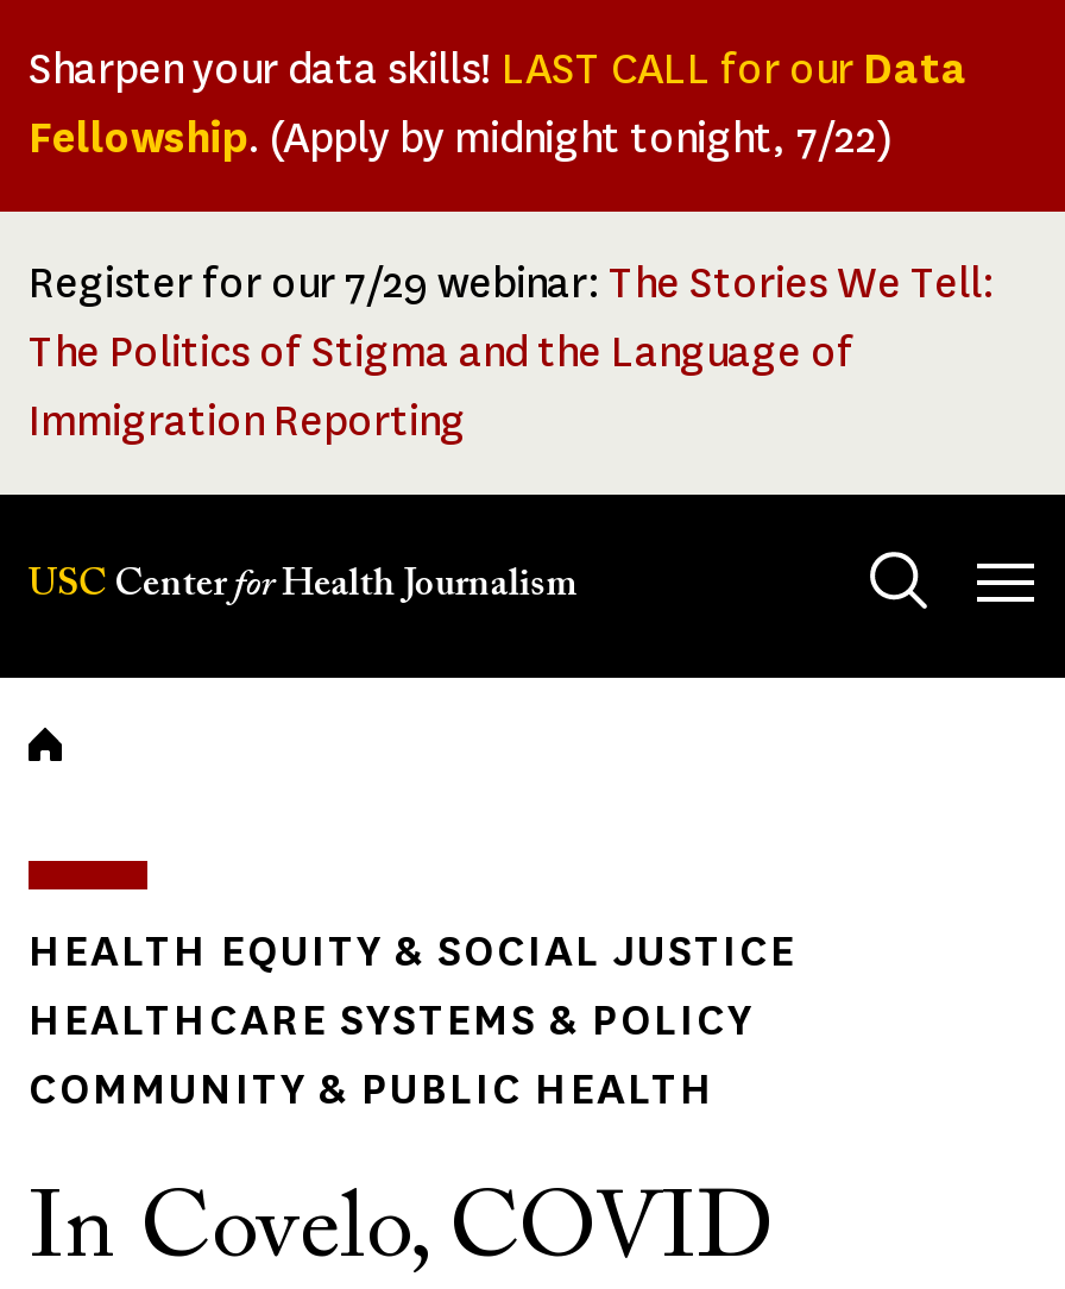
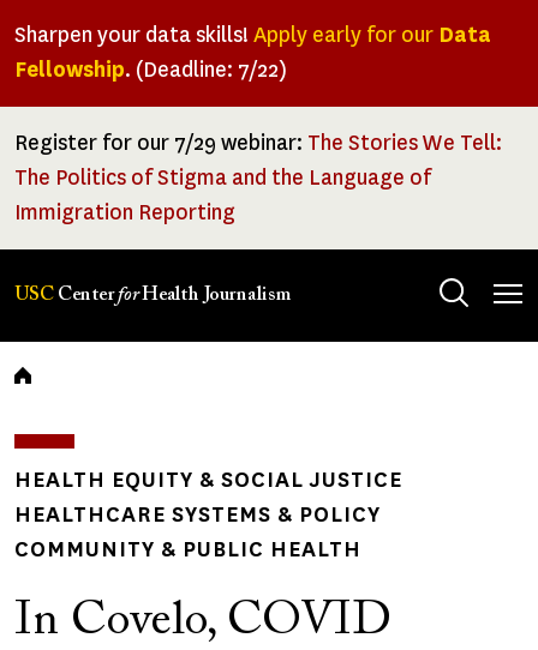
[29,40,968,166] Sharpen your data skills! LAST CALL for our Data | Fellowship. (Apply by midnight tonight, 7/22) -> [14,20,491,84] Sharpen your data skills! Apply early for our Data | Fellowship. (Deadline: 7/22)

